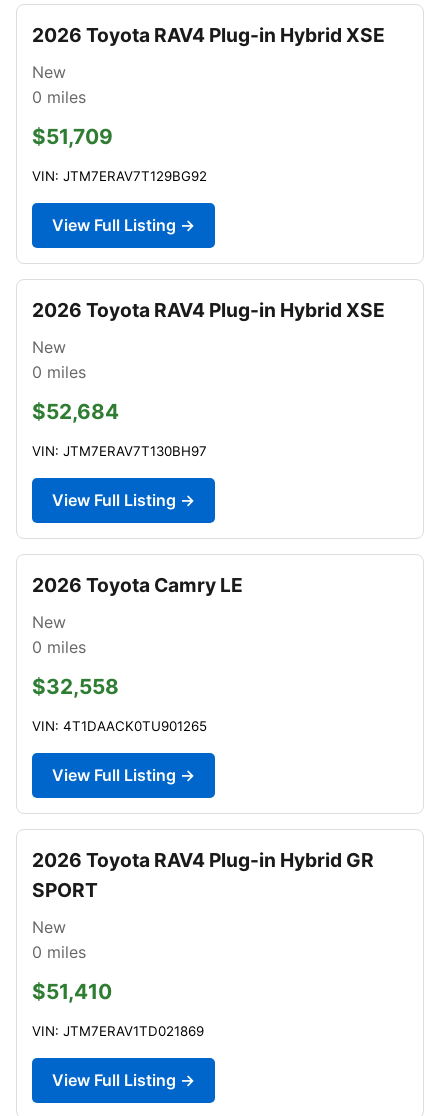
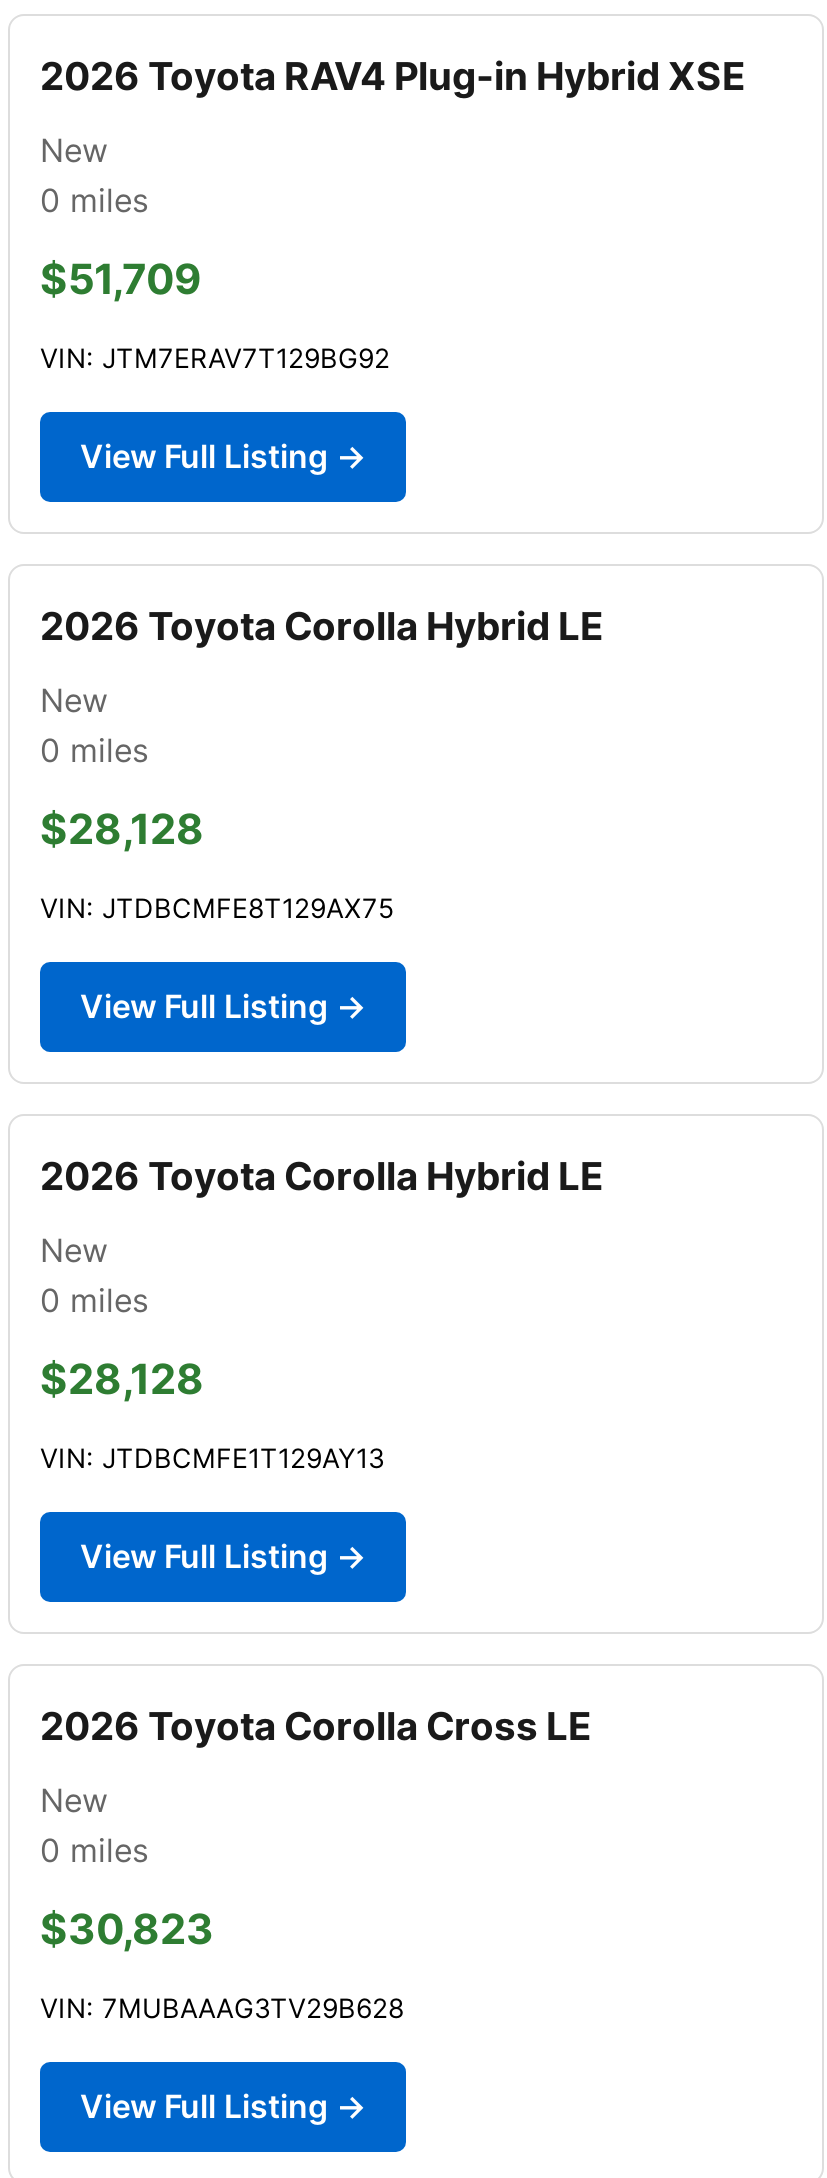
[32,298,385,322] 2026 Toyota RAV4 Plug-in Hybrid XSE -> [40,602,604,650] 2026 Toyota Corolla Hybrid LE
[32,399,119,424] $52,684 -> [40,804,204,854] $28,128
[32,443,207,459] VIN: JTM7ERAV7T130BH97 -> [40,892,394,924] VIN: JTDBCMFE8T129AX75
[32,573,243,597] 2026 Toyota Camry LE -> [40,1152,604,1200] 2026 Toyota Corolla Hybrid LE
[32,674,119,699] $32,558 -> [40,1354,204,1404] $28,128
[32,718,207,734] VIN: 4T1DAACK0TU901265 -> [40,1442,384,1474] VIN: JTDBCMFE1T129AY13
[32,848,374,902] 2026 Toyota RAV4 Plug-in Hybrid GR | SPORT -> [40,1702,592,1750] 2026 Toyota Corolla Cross LE
[32,979,112,1004] $51,410 -> [40,1904,214,1954] $30,823
[32,1023,204,1039] VIN: JTM7ERAV1TD021869 -> [40,1992,404,2024] VIN: 7MUBAAAG3TV29B628

